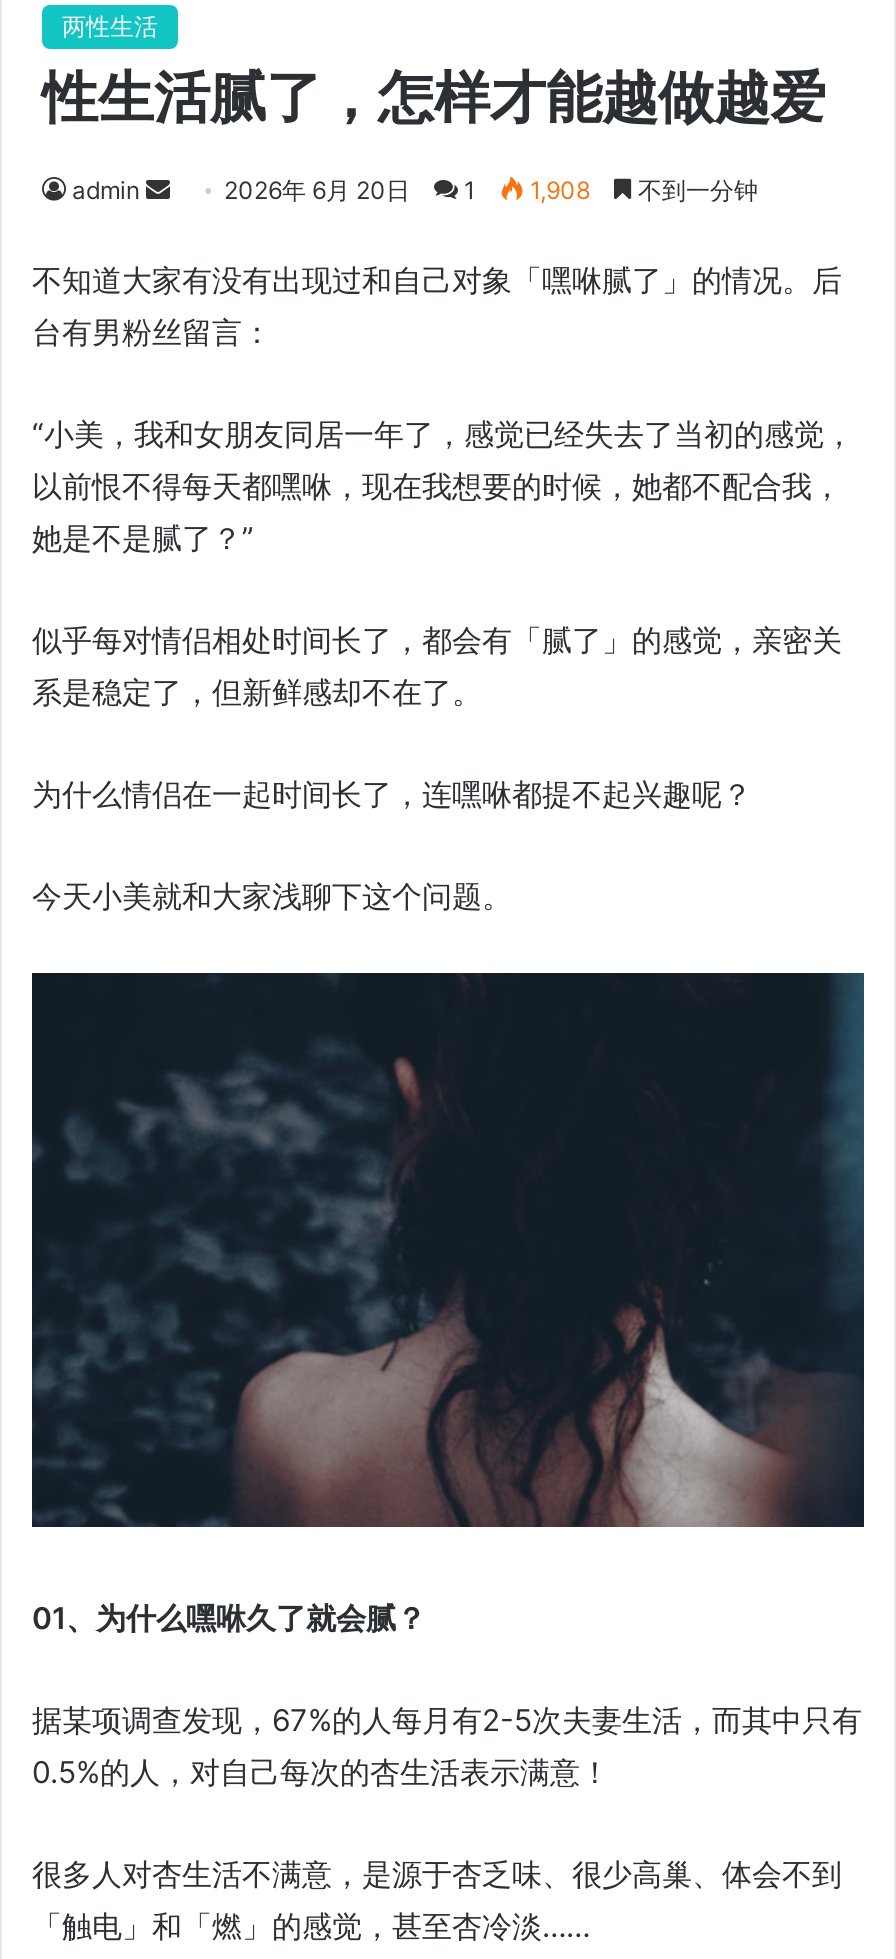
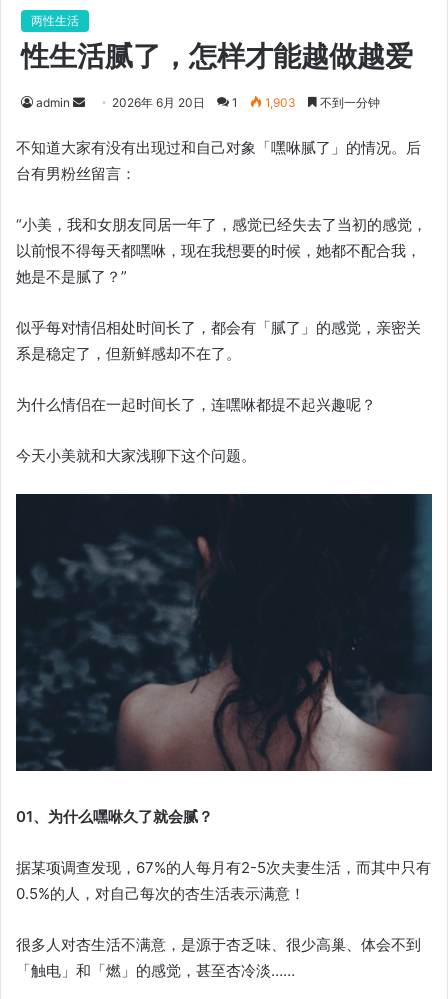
[524,175,590,205] 1,908 -> [262,95,296,110] 1,903

